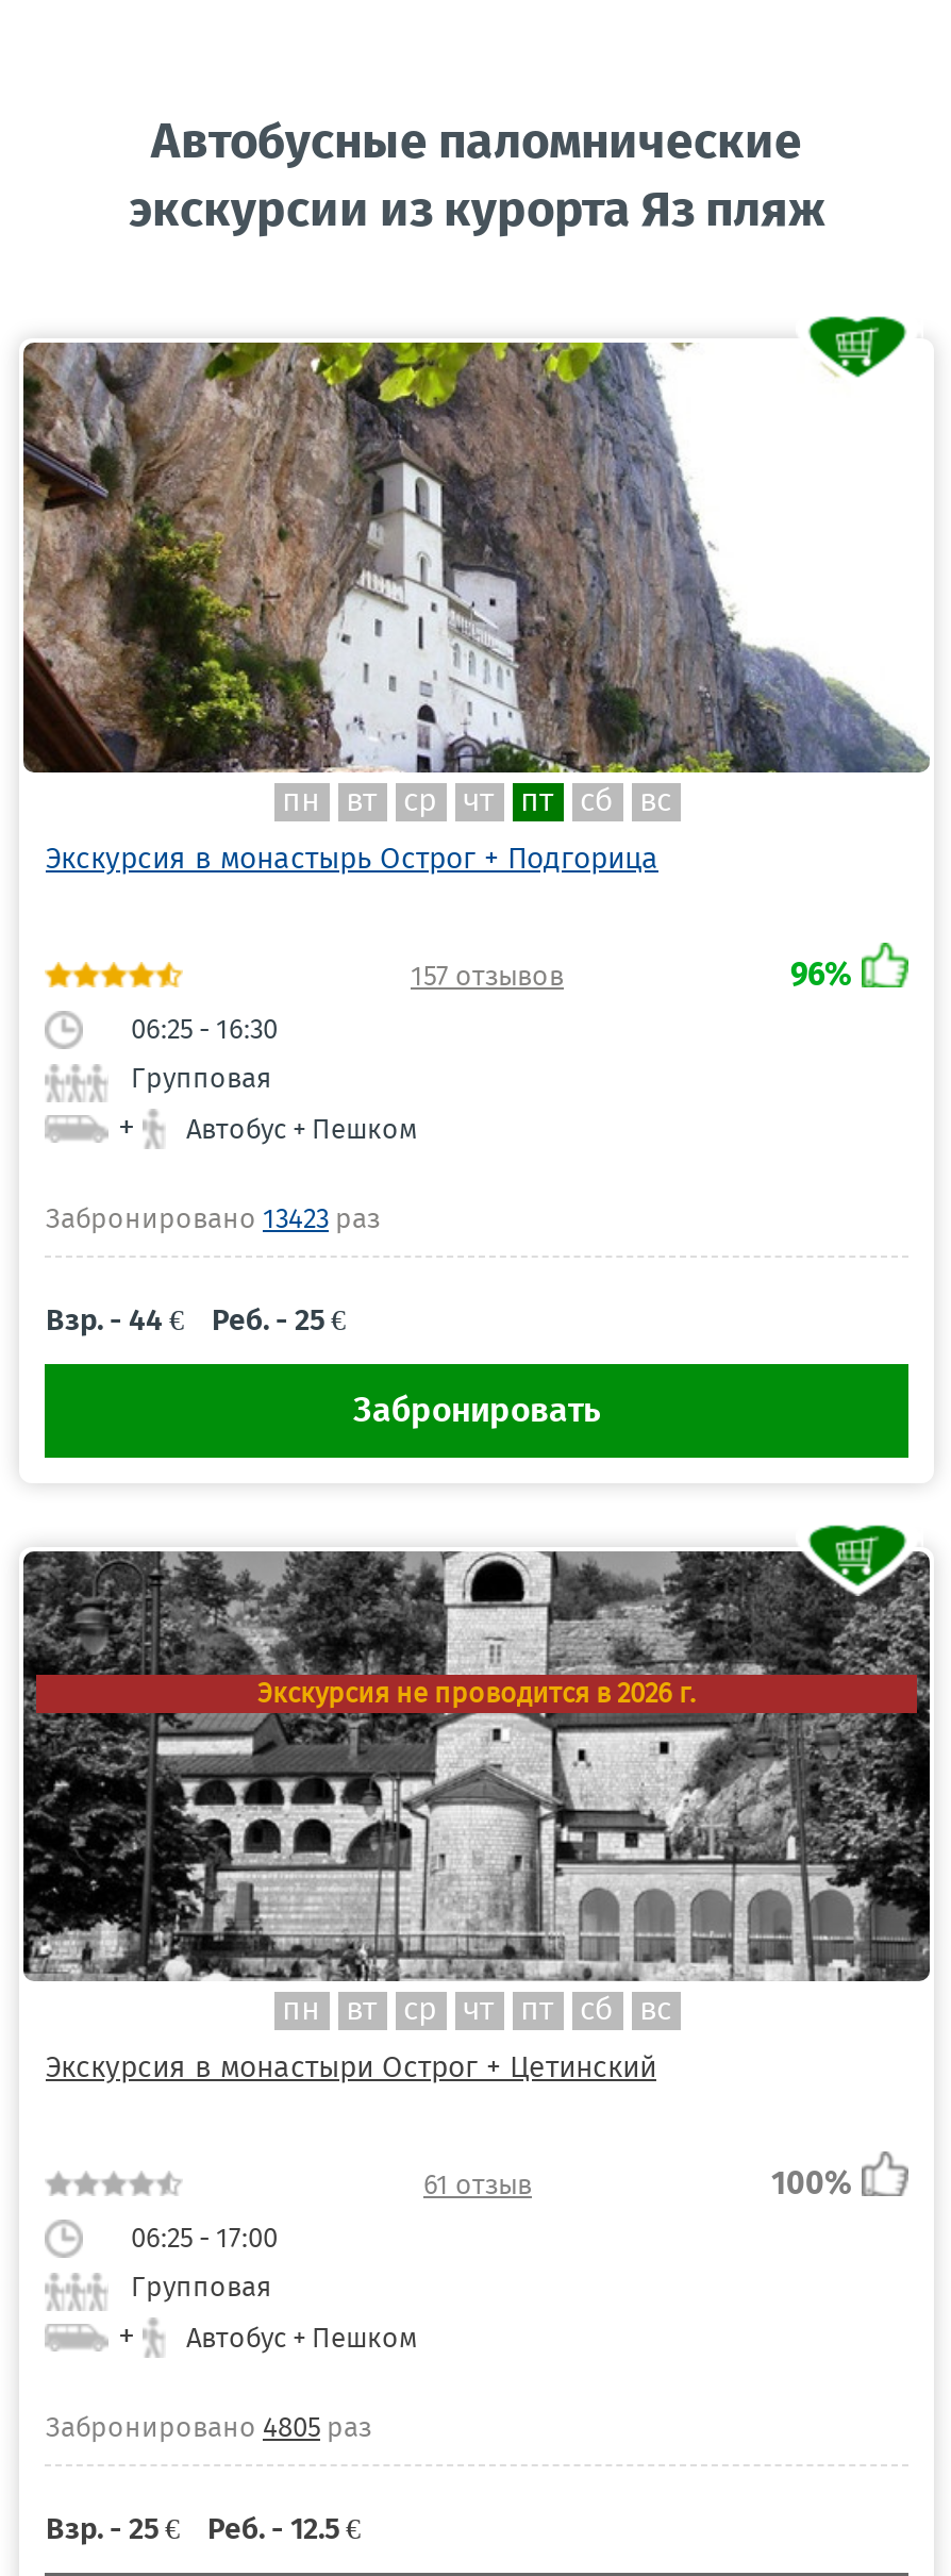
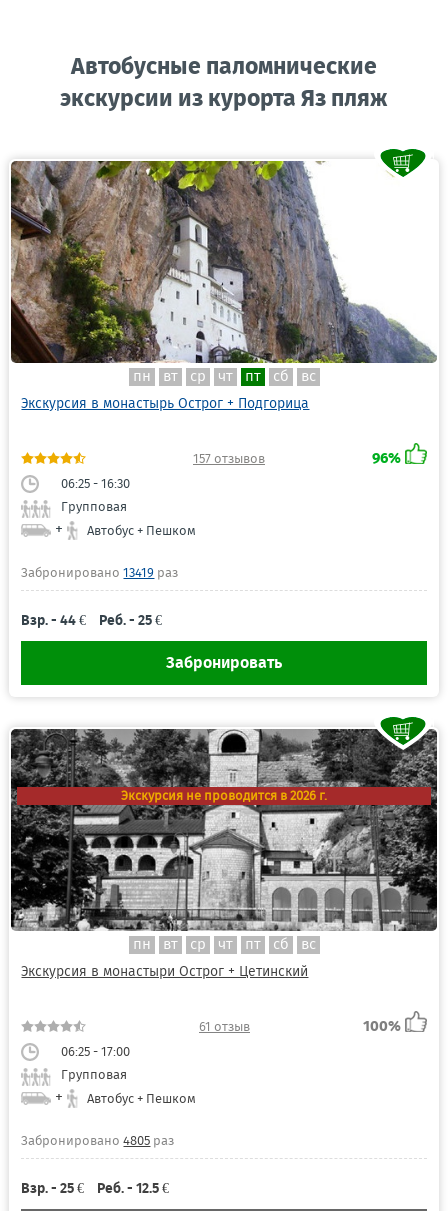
[46,1202,380,1234] Забронировано 13423 раз -> [21,565,178,580] Забронировано 13419 раз

